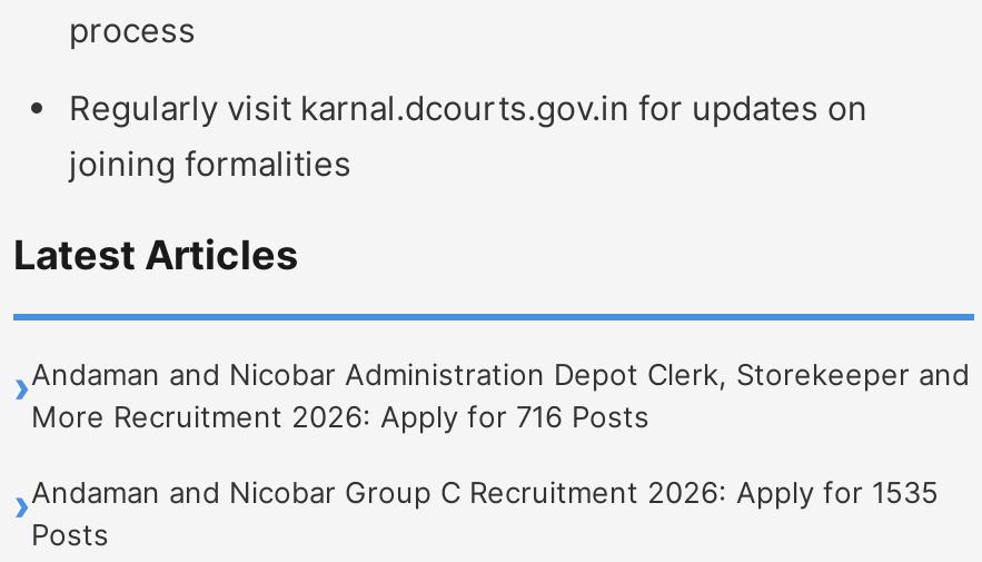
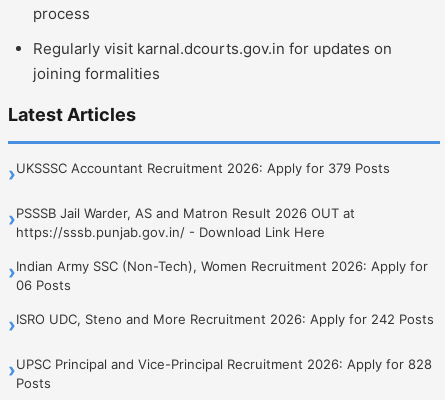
[13,356,970,532] ›Andaman and Nicobar Administration Depot Clerk, Storekeeper and | More Recruitment 2026: Apply for 716 Posts | ›Andaman and Nicobar Group C Recruitment 2026: Apply for 1535 -> [8,160,434,382] ›UKSSSC Accountant Recruitment 2026: Apply for 379 Posts | ›PSSSB Jail Warder, AS and Matron Result 2026 OUT at | https://sssb.punjab.gov.in/ - Download Link Here | ›Indian Army SSC (Non-Tech), Women Recruitment 2026: Apply for | 06 Posts | ›ISRO UDC, Steno and More Recruitment 2026: Apply for 242 Posts | ›UPSC Principal and Vice-Principal Recruitment 2026: Apply for 828

